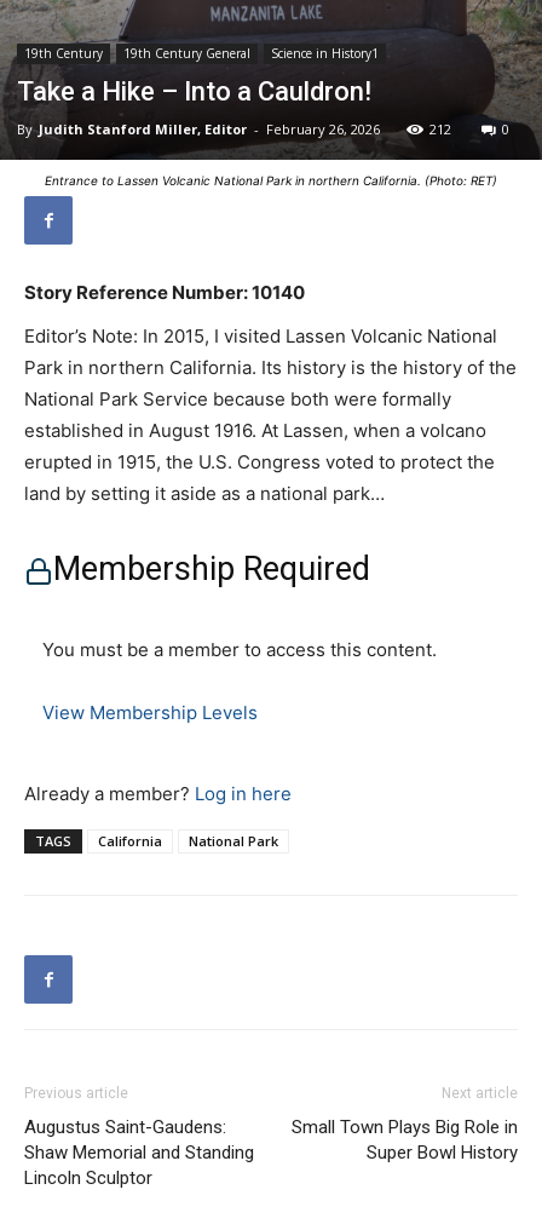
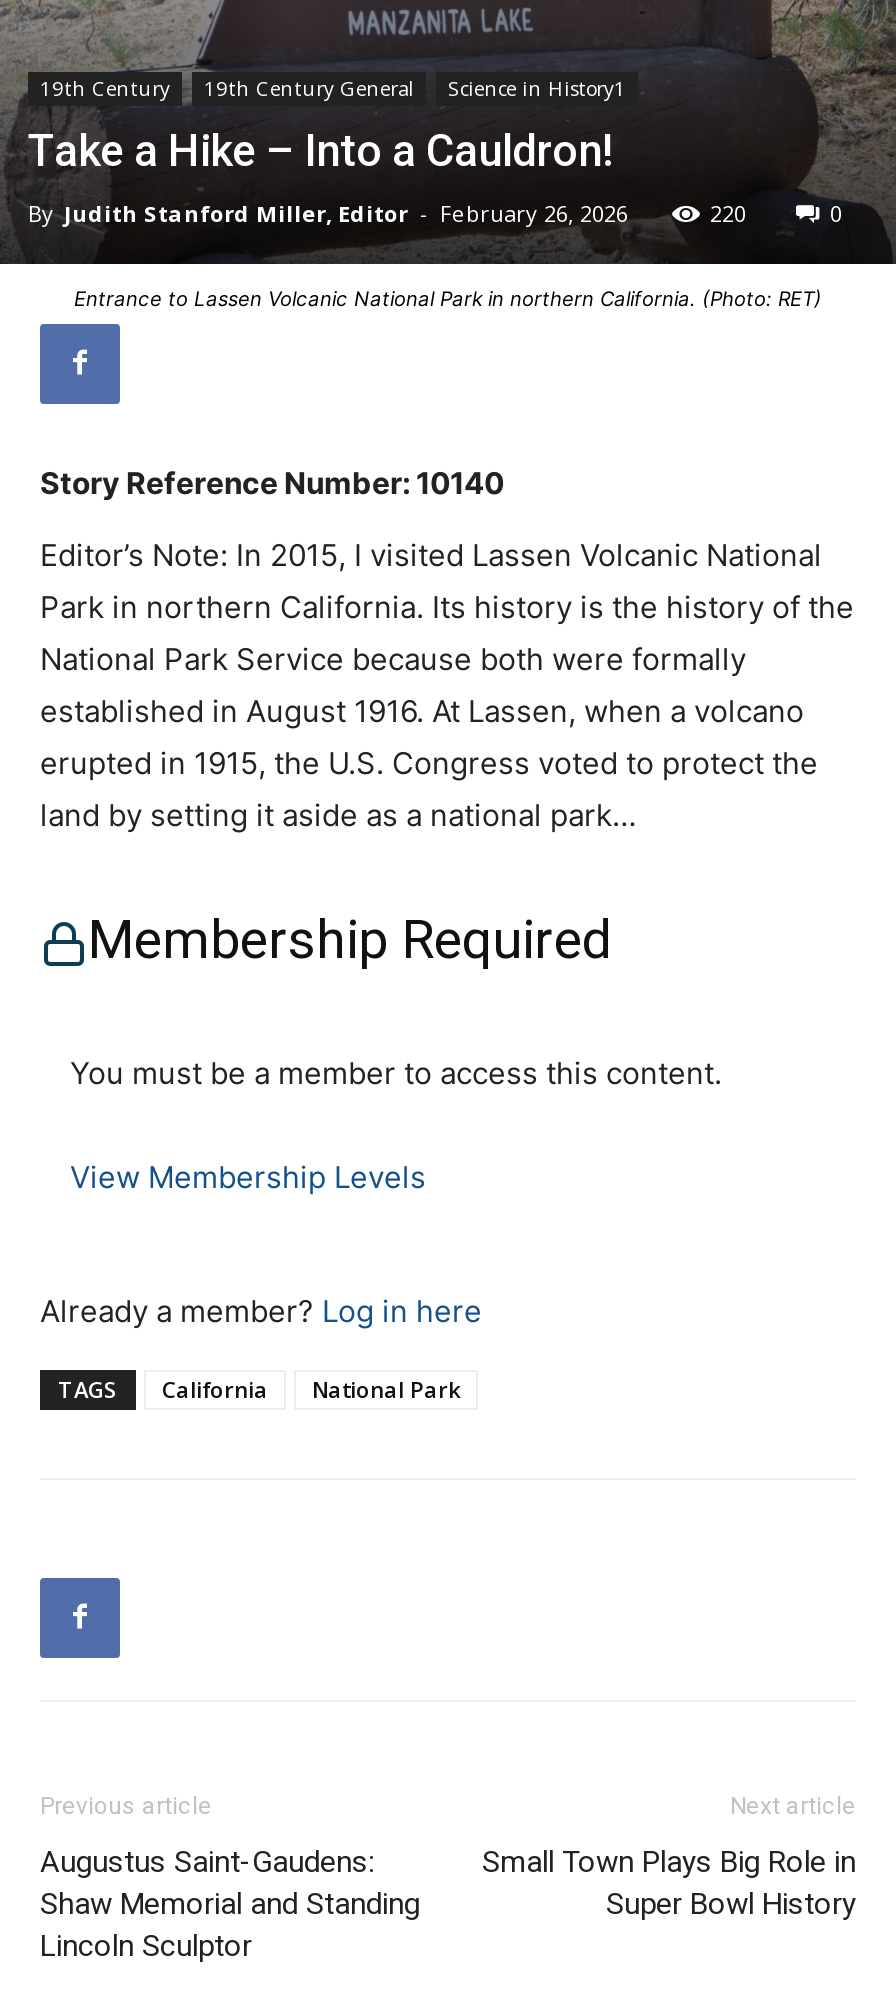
[429,120,451,138] 212 -> [710,198,746,228] 220

